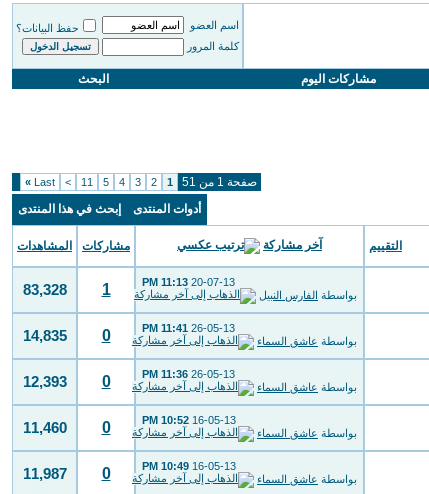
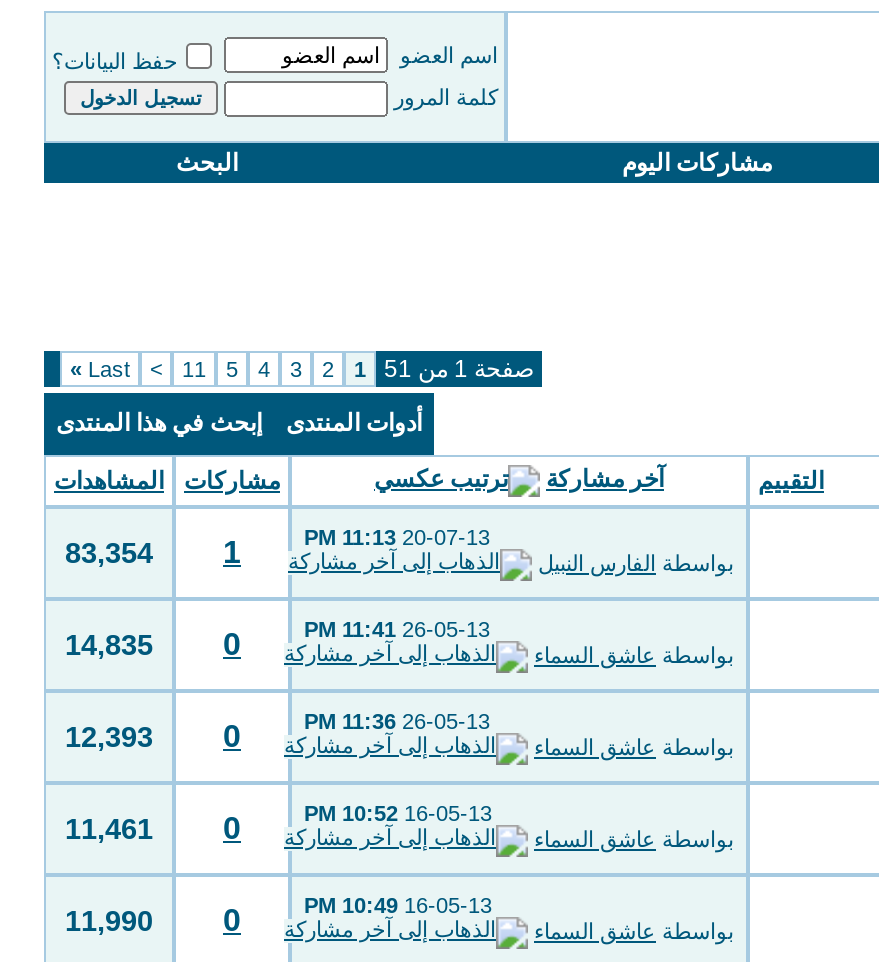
[22,282,66,298] 83,328 -> [65,537,153,569] 83,354
[22,420,66,436] 11,460 -> [65,813,153,845] 11,461
[22,466,66,482] 11,987 -> [65,905,153,937] 11,990

